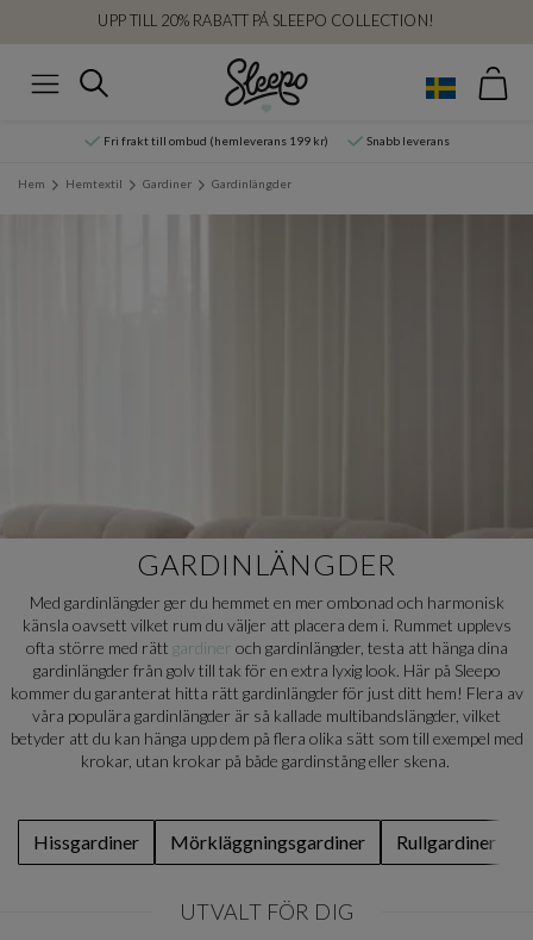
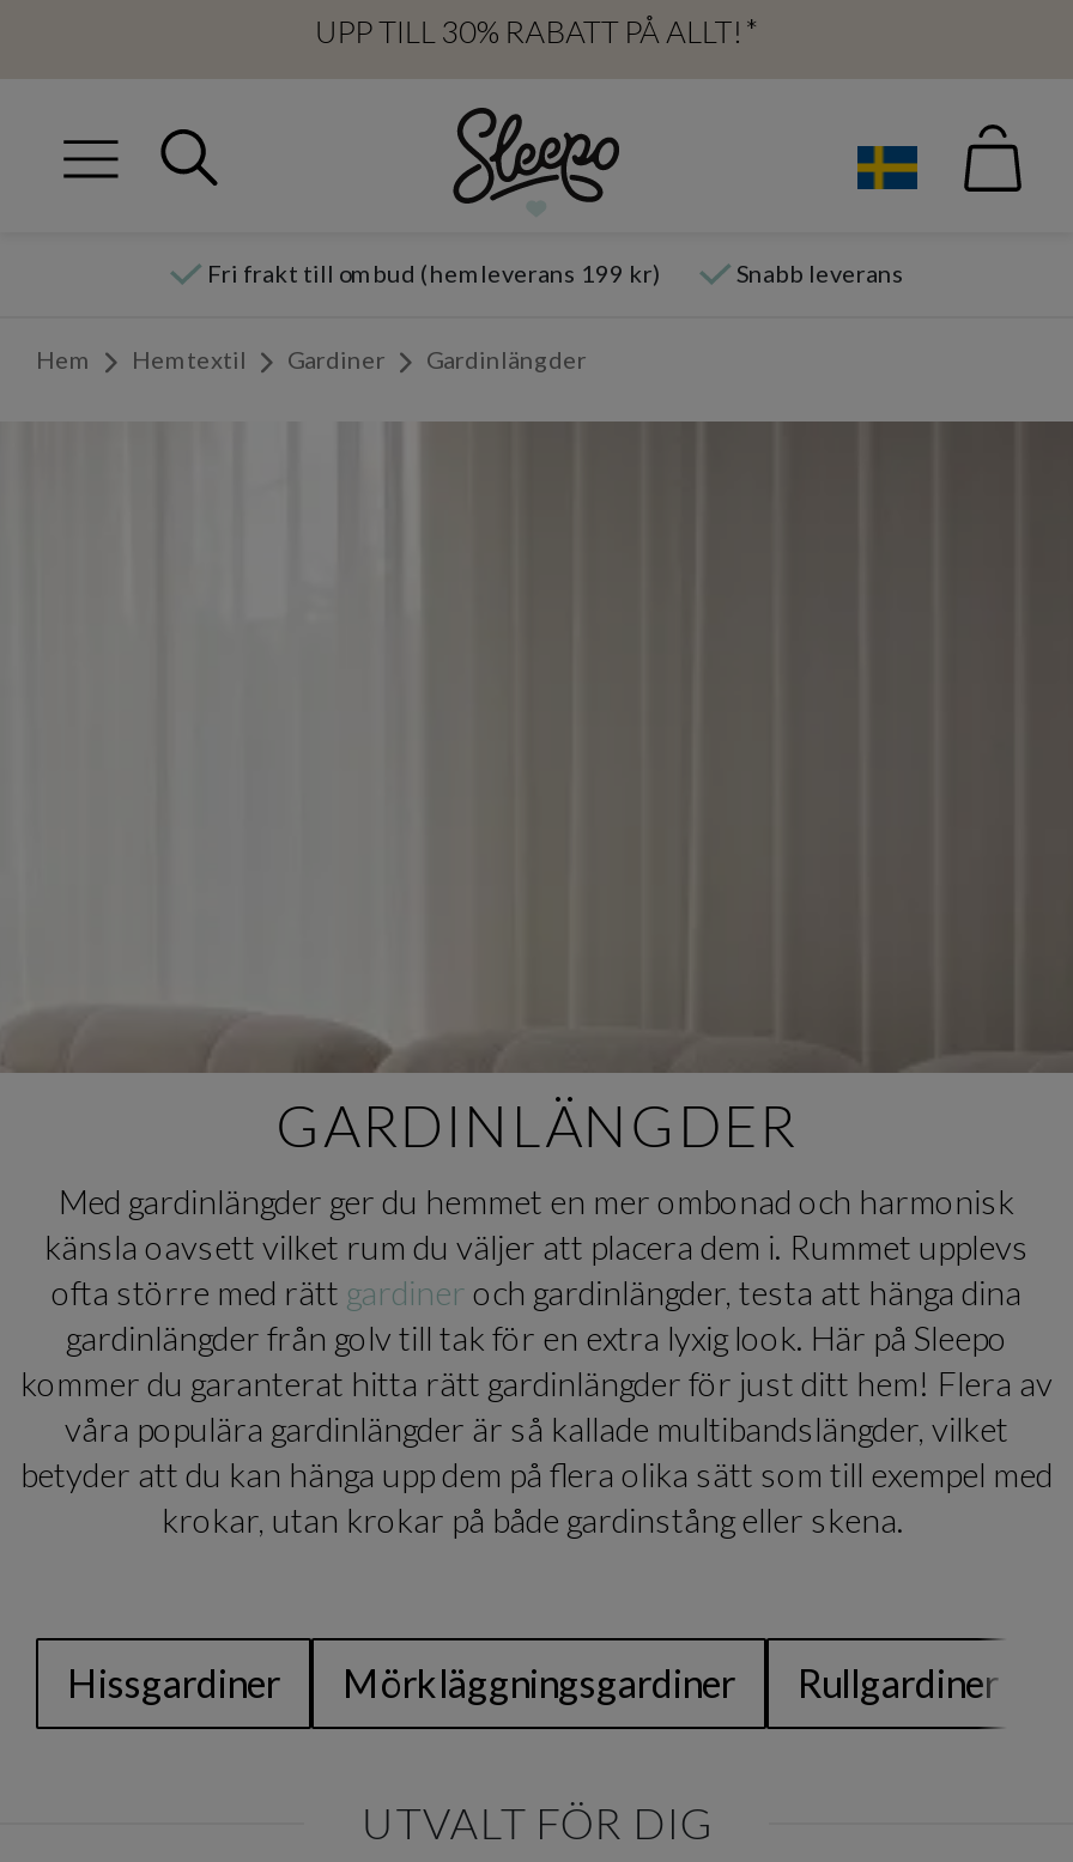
[98,10,435,29] UPP TILL 20% RABATT PÅ SLEEPO COLLECTION! -> [315,11,758,49] UPP TILL 30% RABATT PÅ ALLT!*

